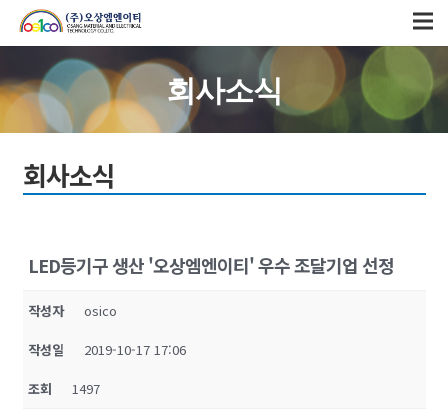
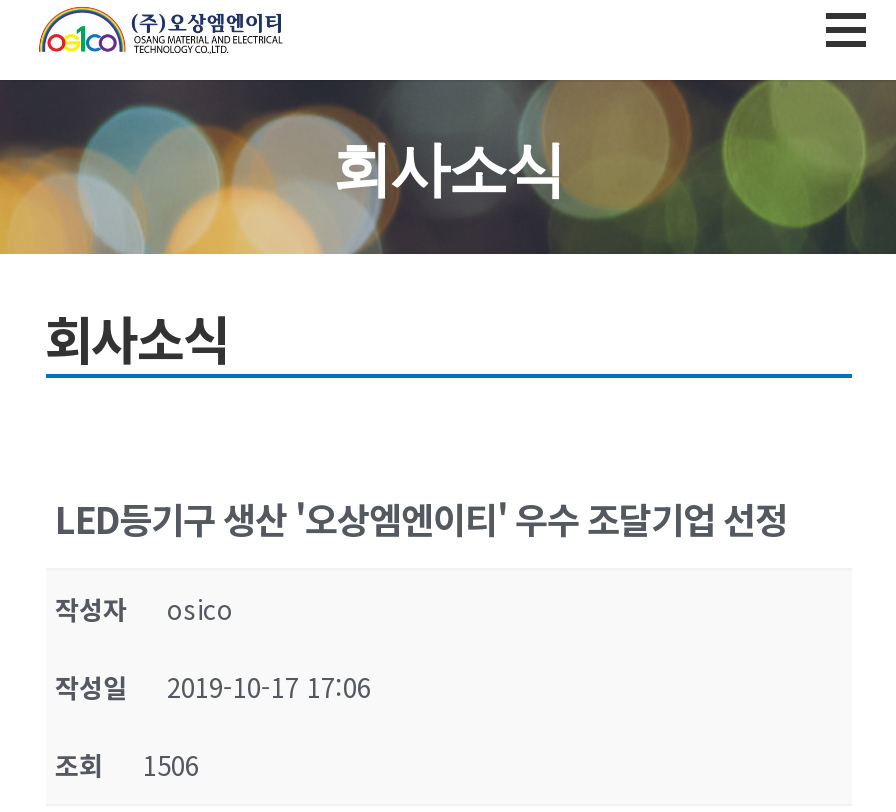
[27,378,99,397] 조회 1497 -> [55,745,199,783] 조회 1506

